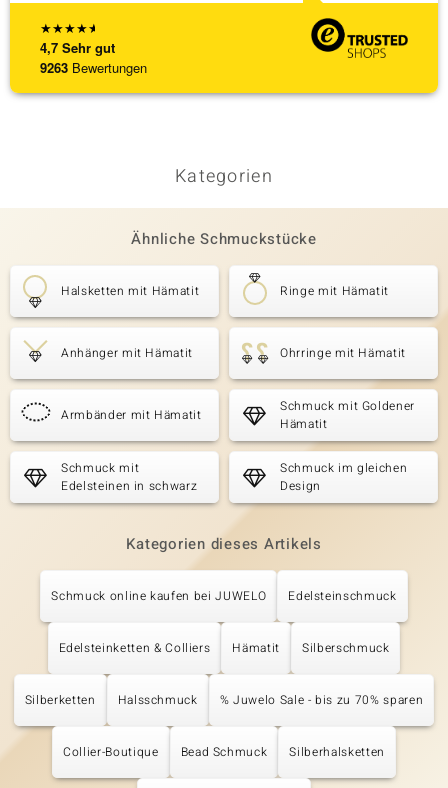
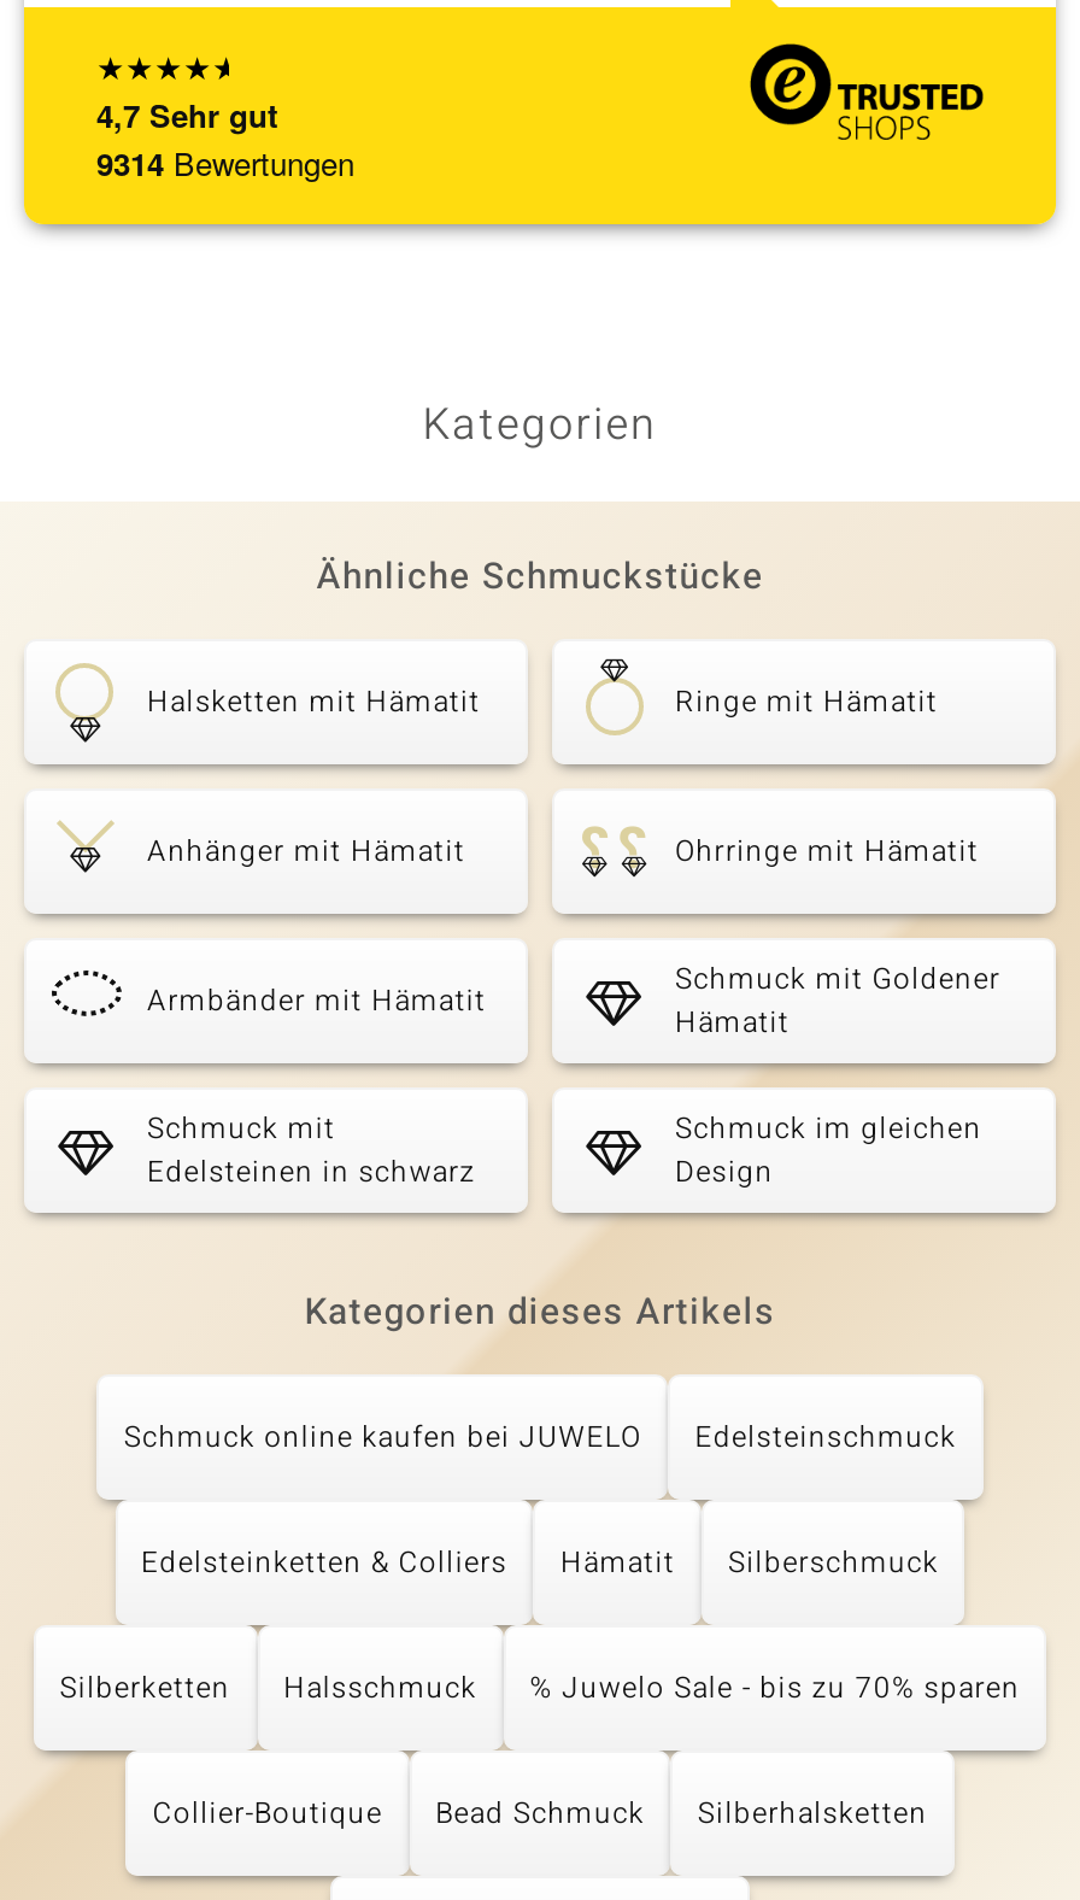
[40,58,147,77] 9263 Bewertungen -> [96,140,354,186] 9314 Bewertungen

